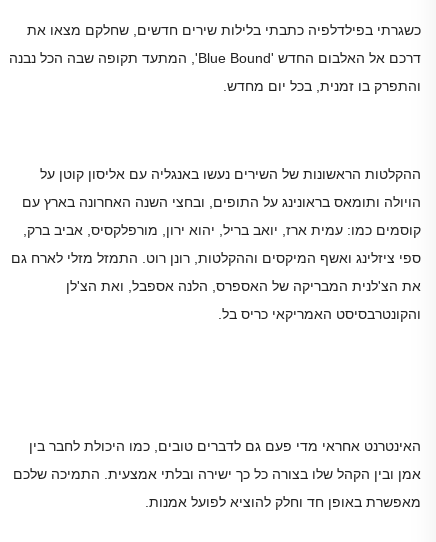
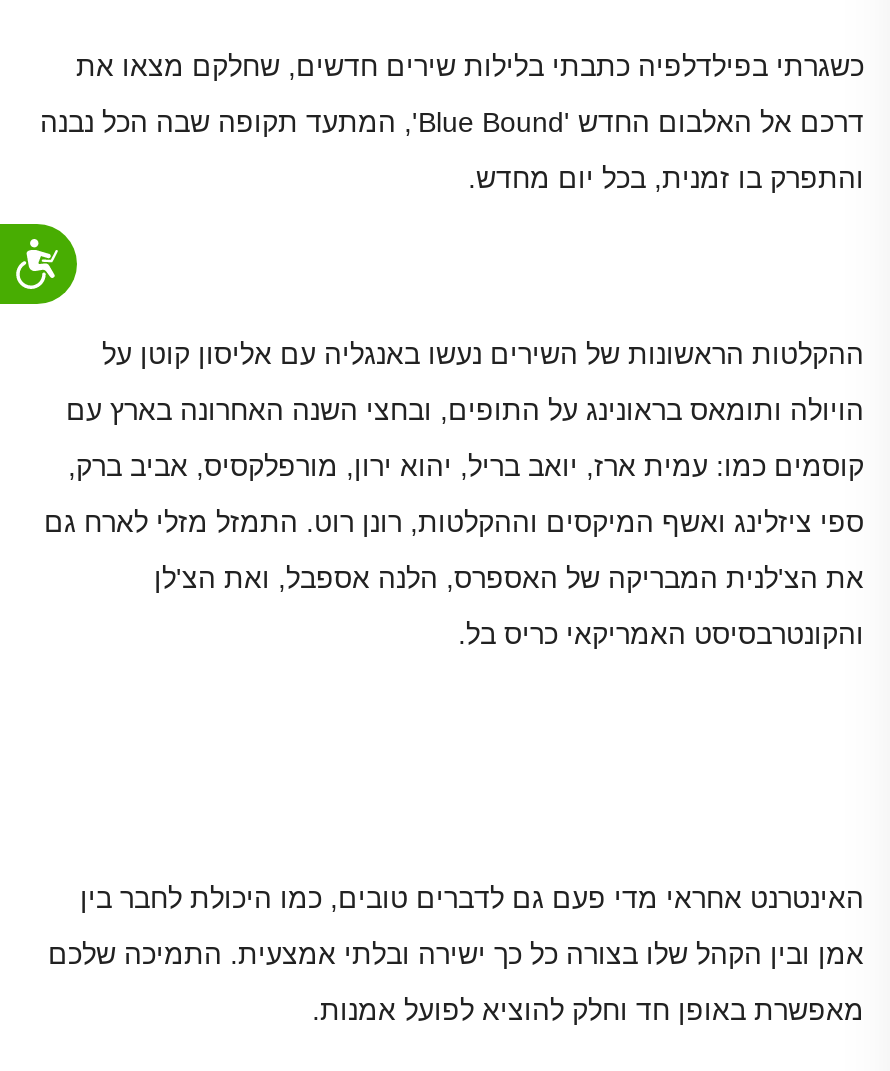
none -> [6,220,80,308] [image]

